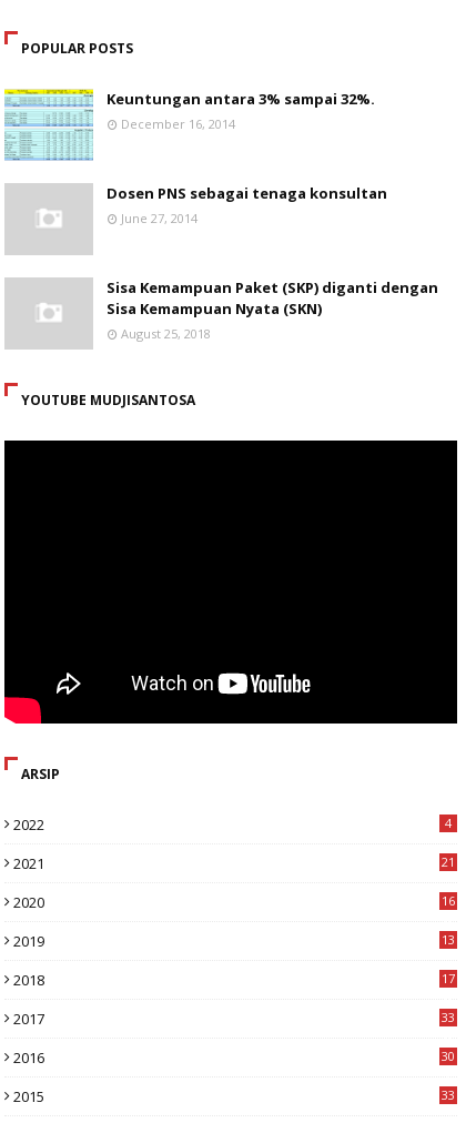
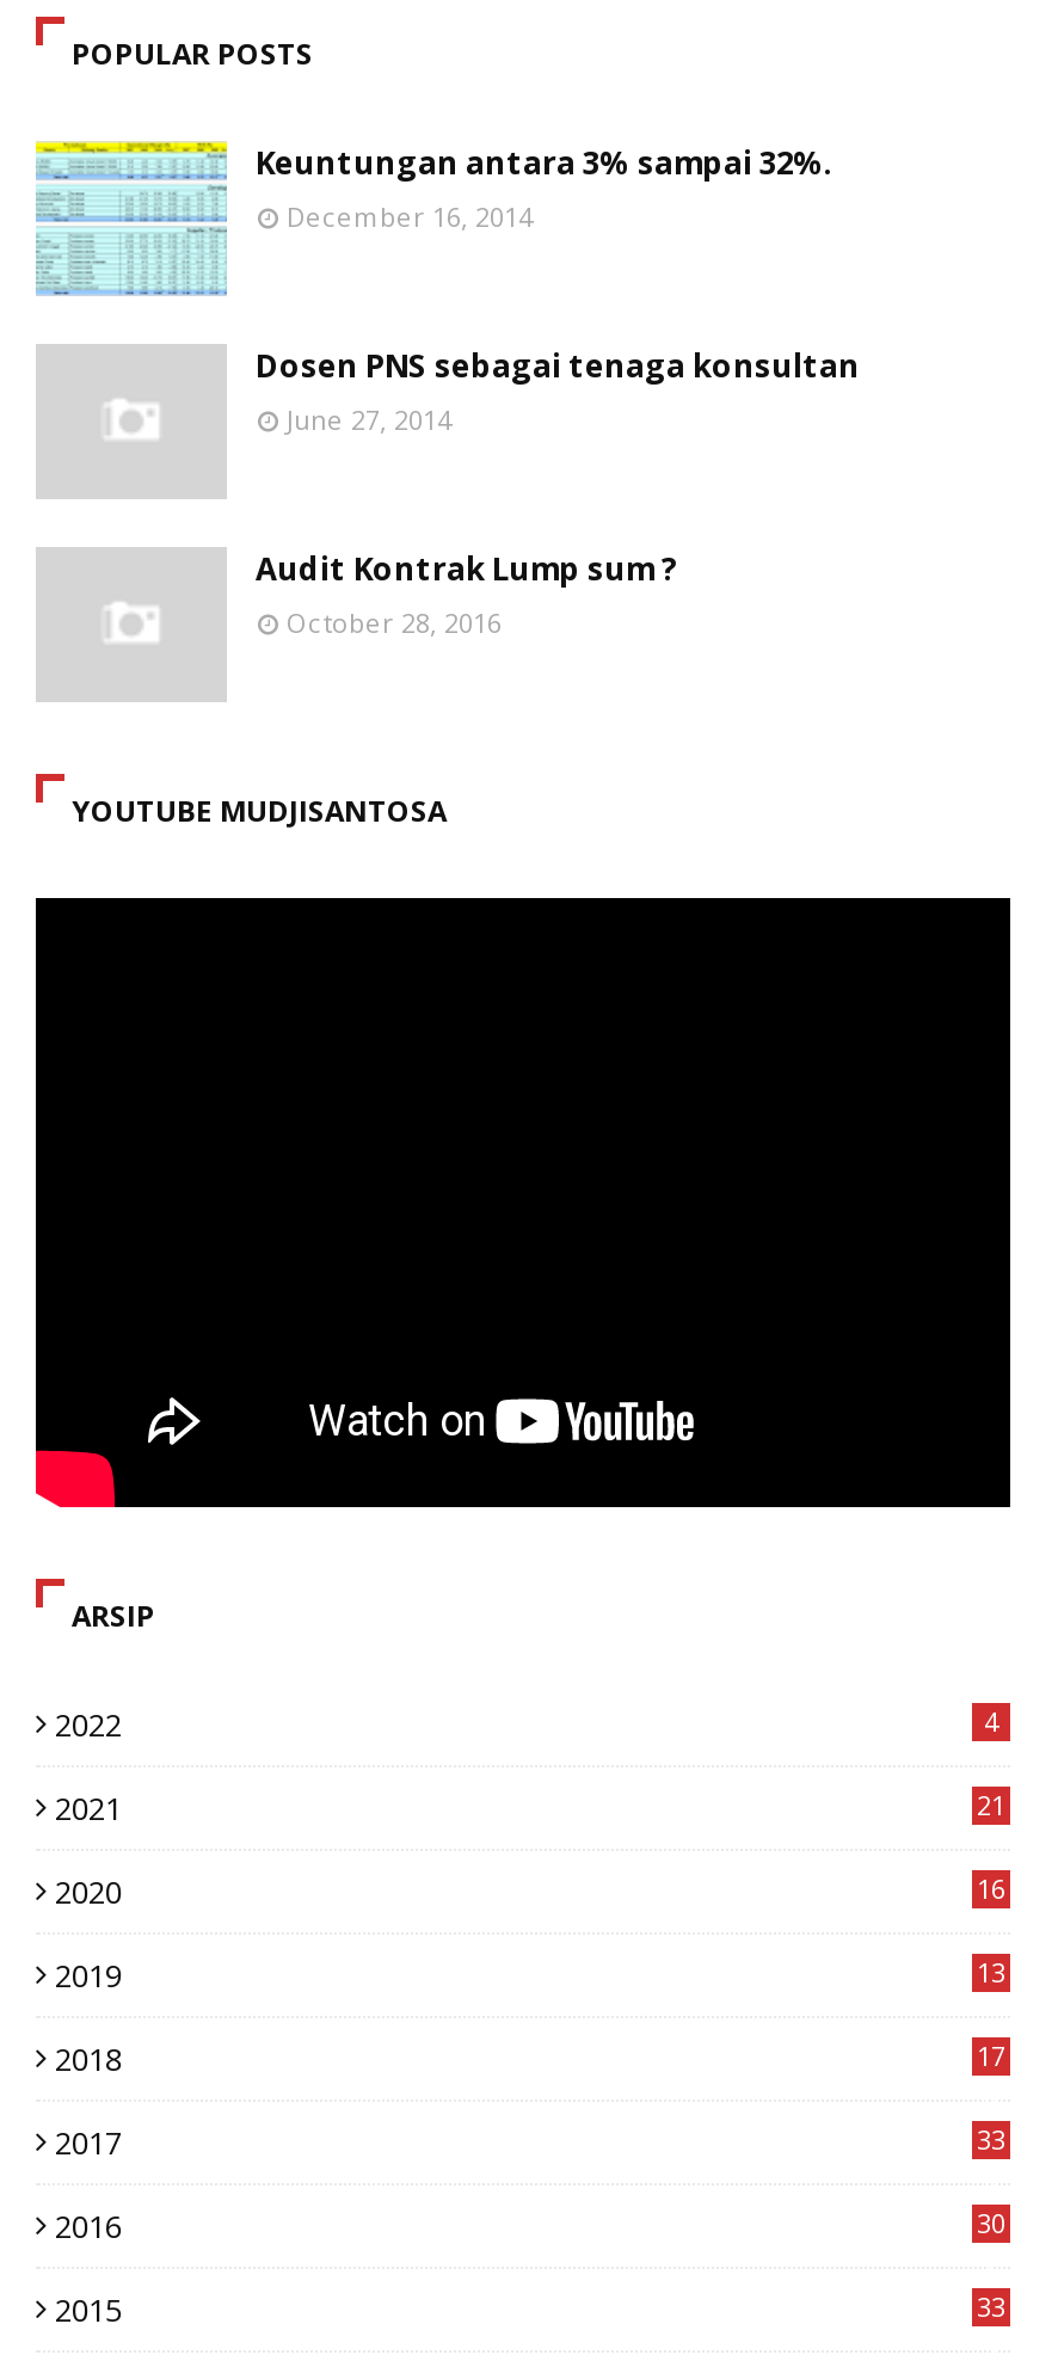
[107,277,438,342] Sisa Kemampuan Paket (SKP) diganti dengan | Sisa Kemampuan Nyata (SKN) | August 25, 2018 -> [256,547,678,640] Audit Kontrak Lump sum ? | October 28, 2016

